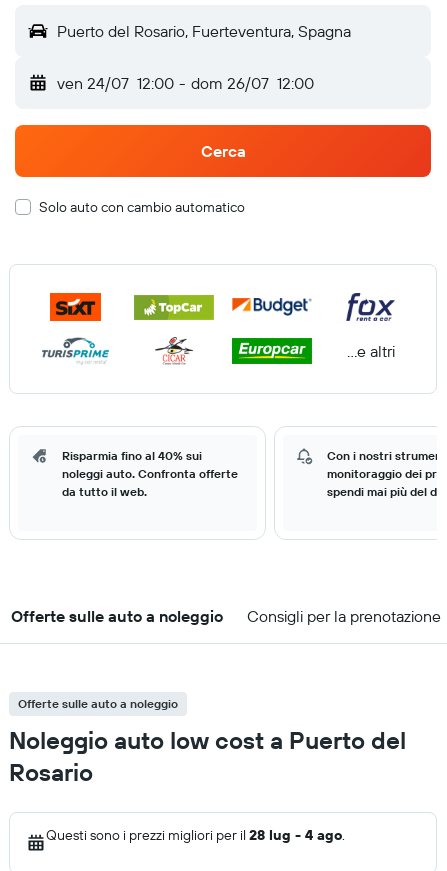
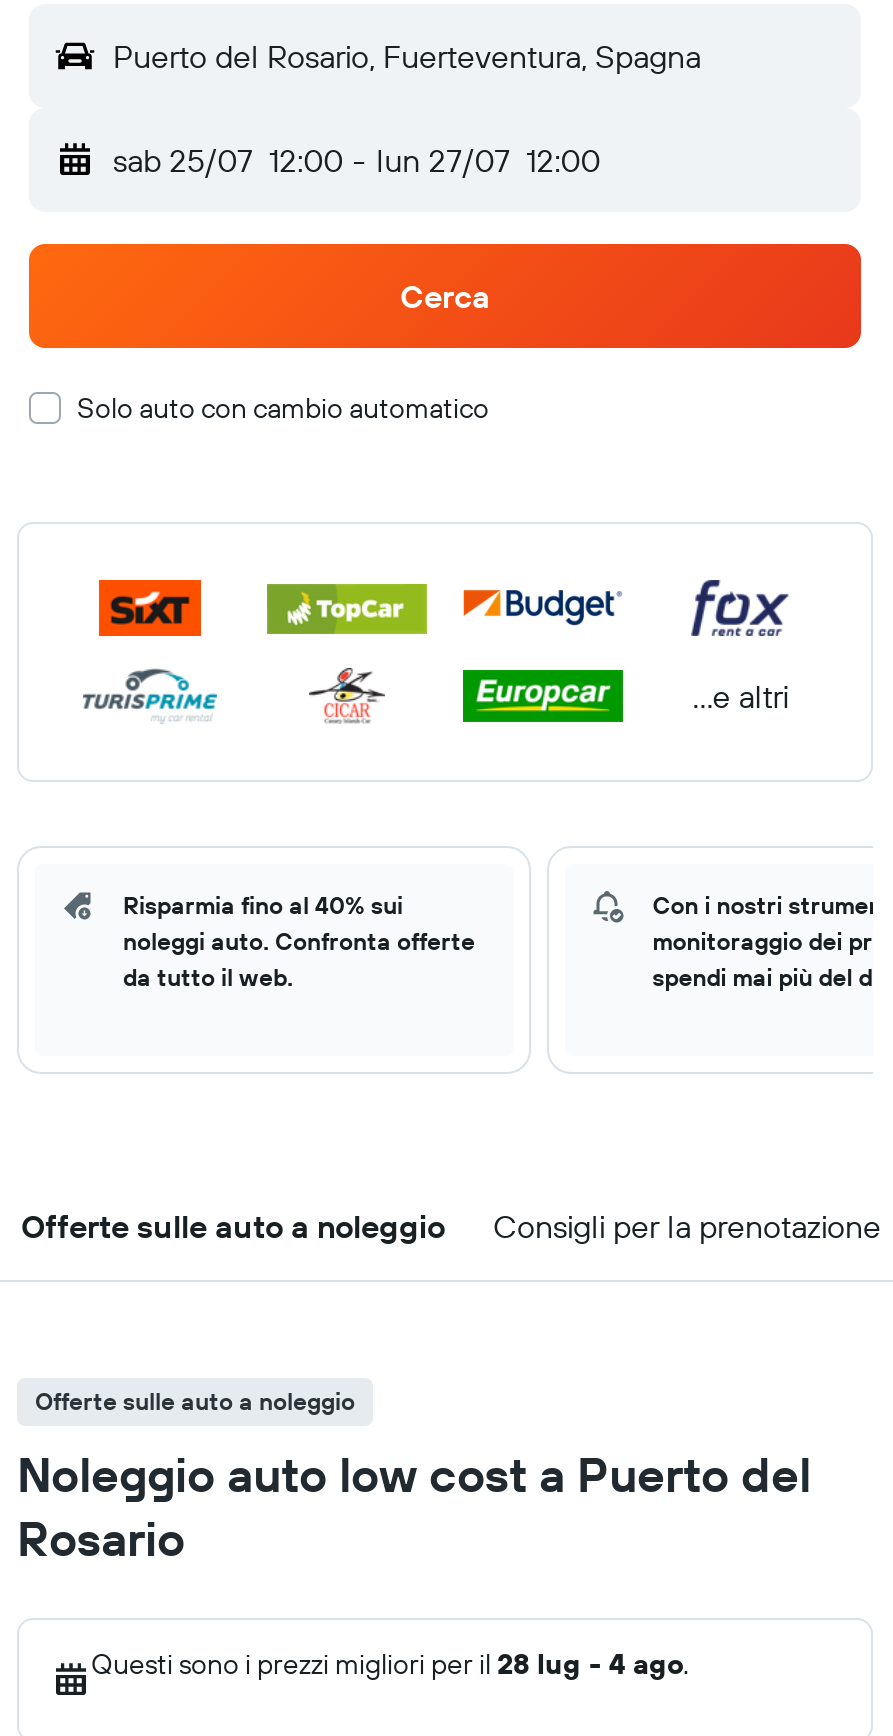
[57,73,314,93] ven 24/07 12:00 - dom 26/07 12:00 -> [113,140,600,180] sab 25/07 12:00 - lun 27/07 12:00

